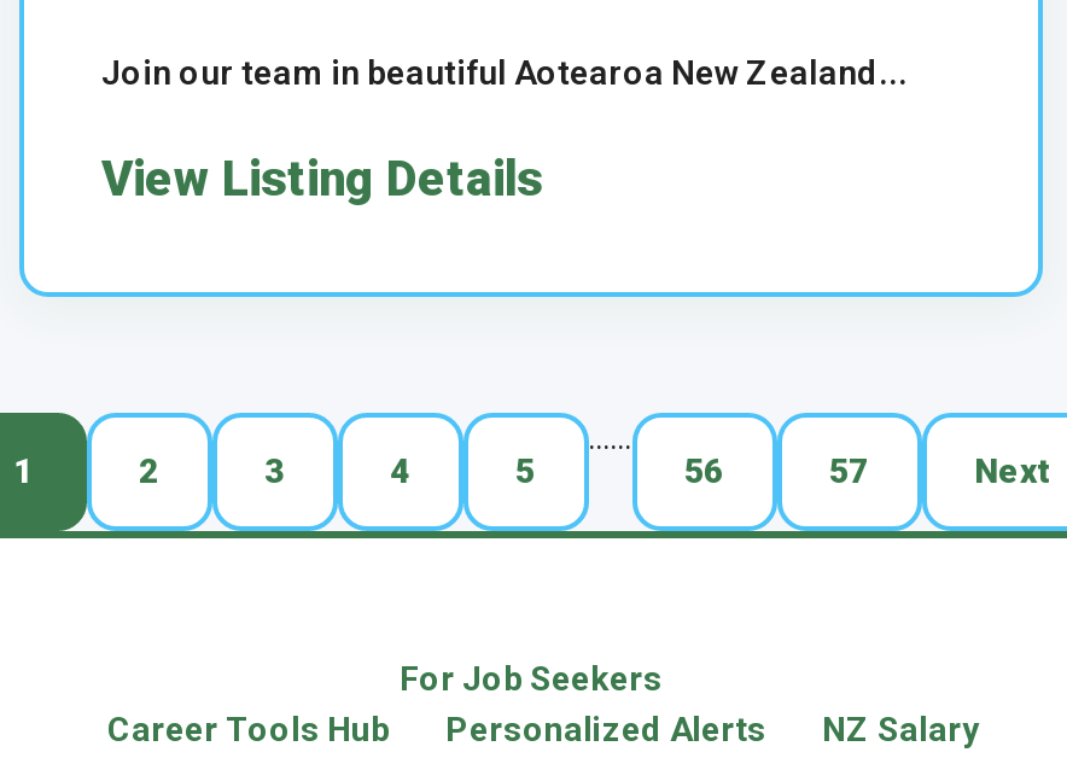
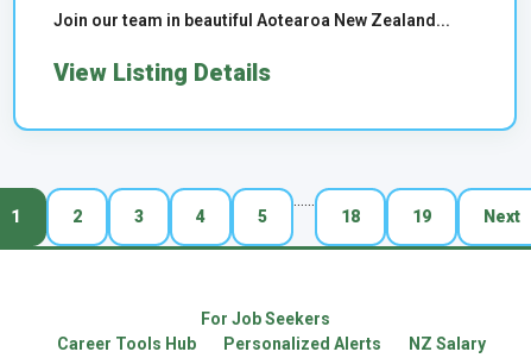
[684,451,723,490] 56 -> [340,207,359,226] 18
[829,451,868,490] 57 -> [412,207,431,226] 19

